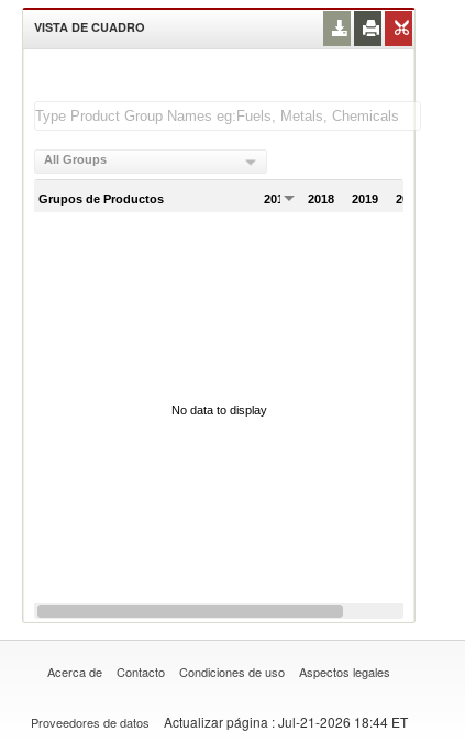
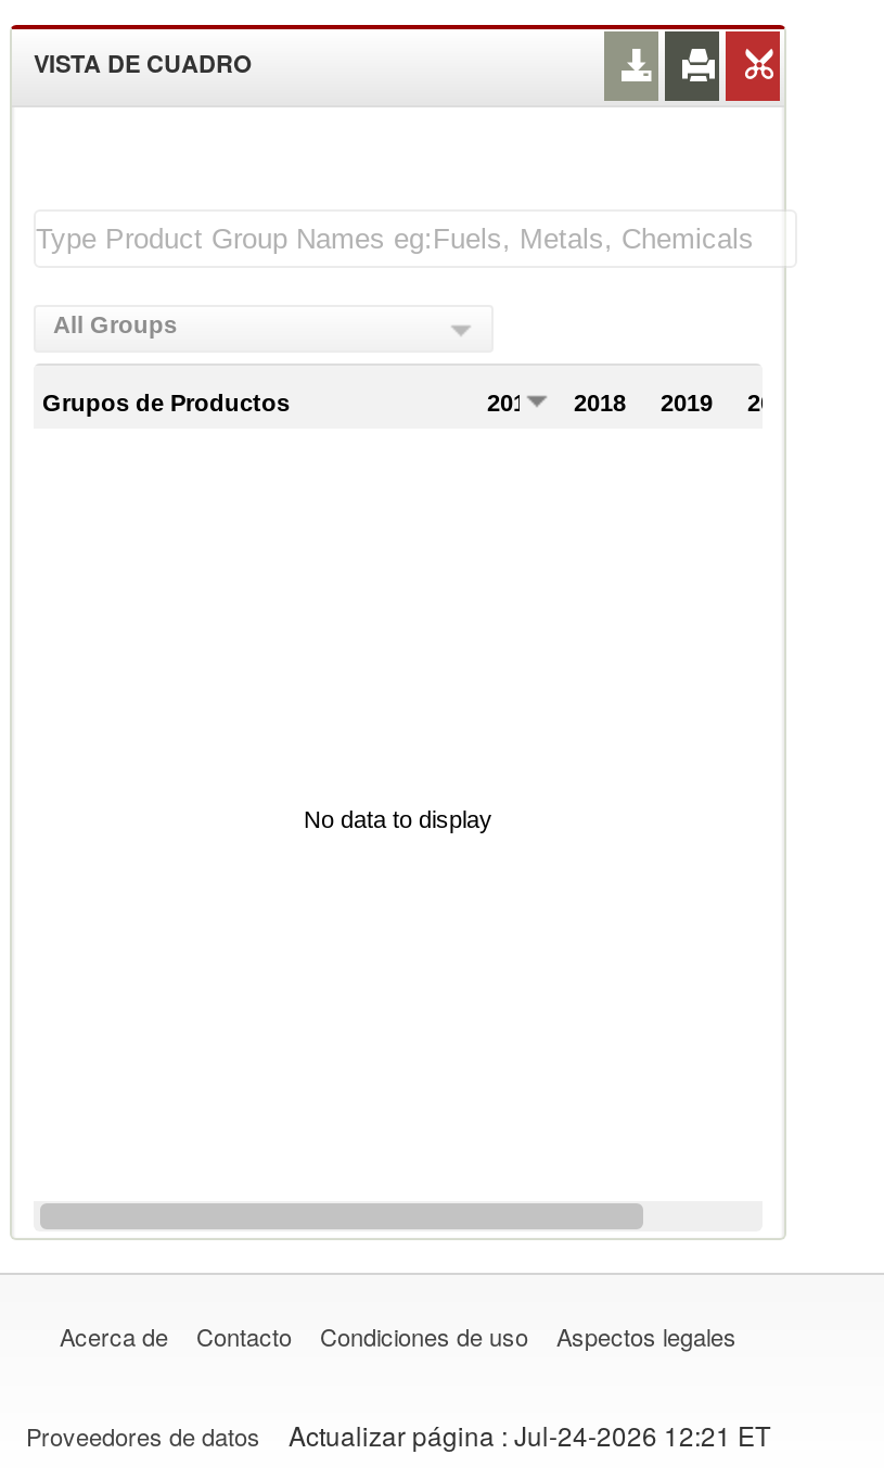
[163,712,407,731] Actualizar página: Jul-21-2026 18:44 ET -> [289,1416,770,1453] Actualizar página: Jul-24-2026 12:21 ET

